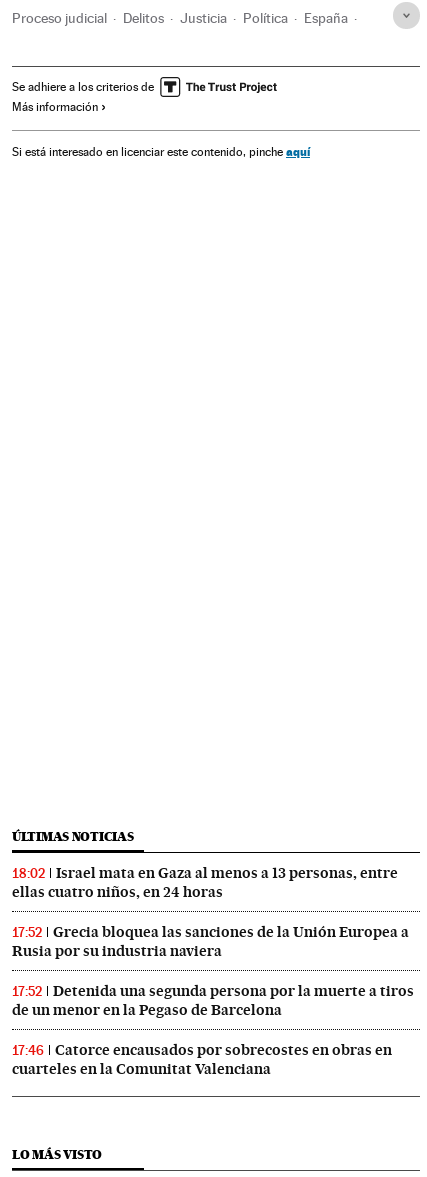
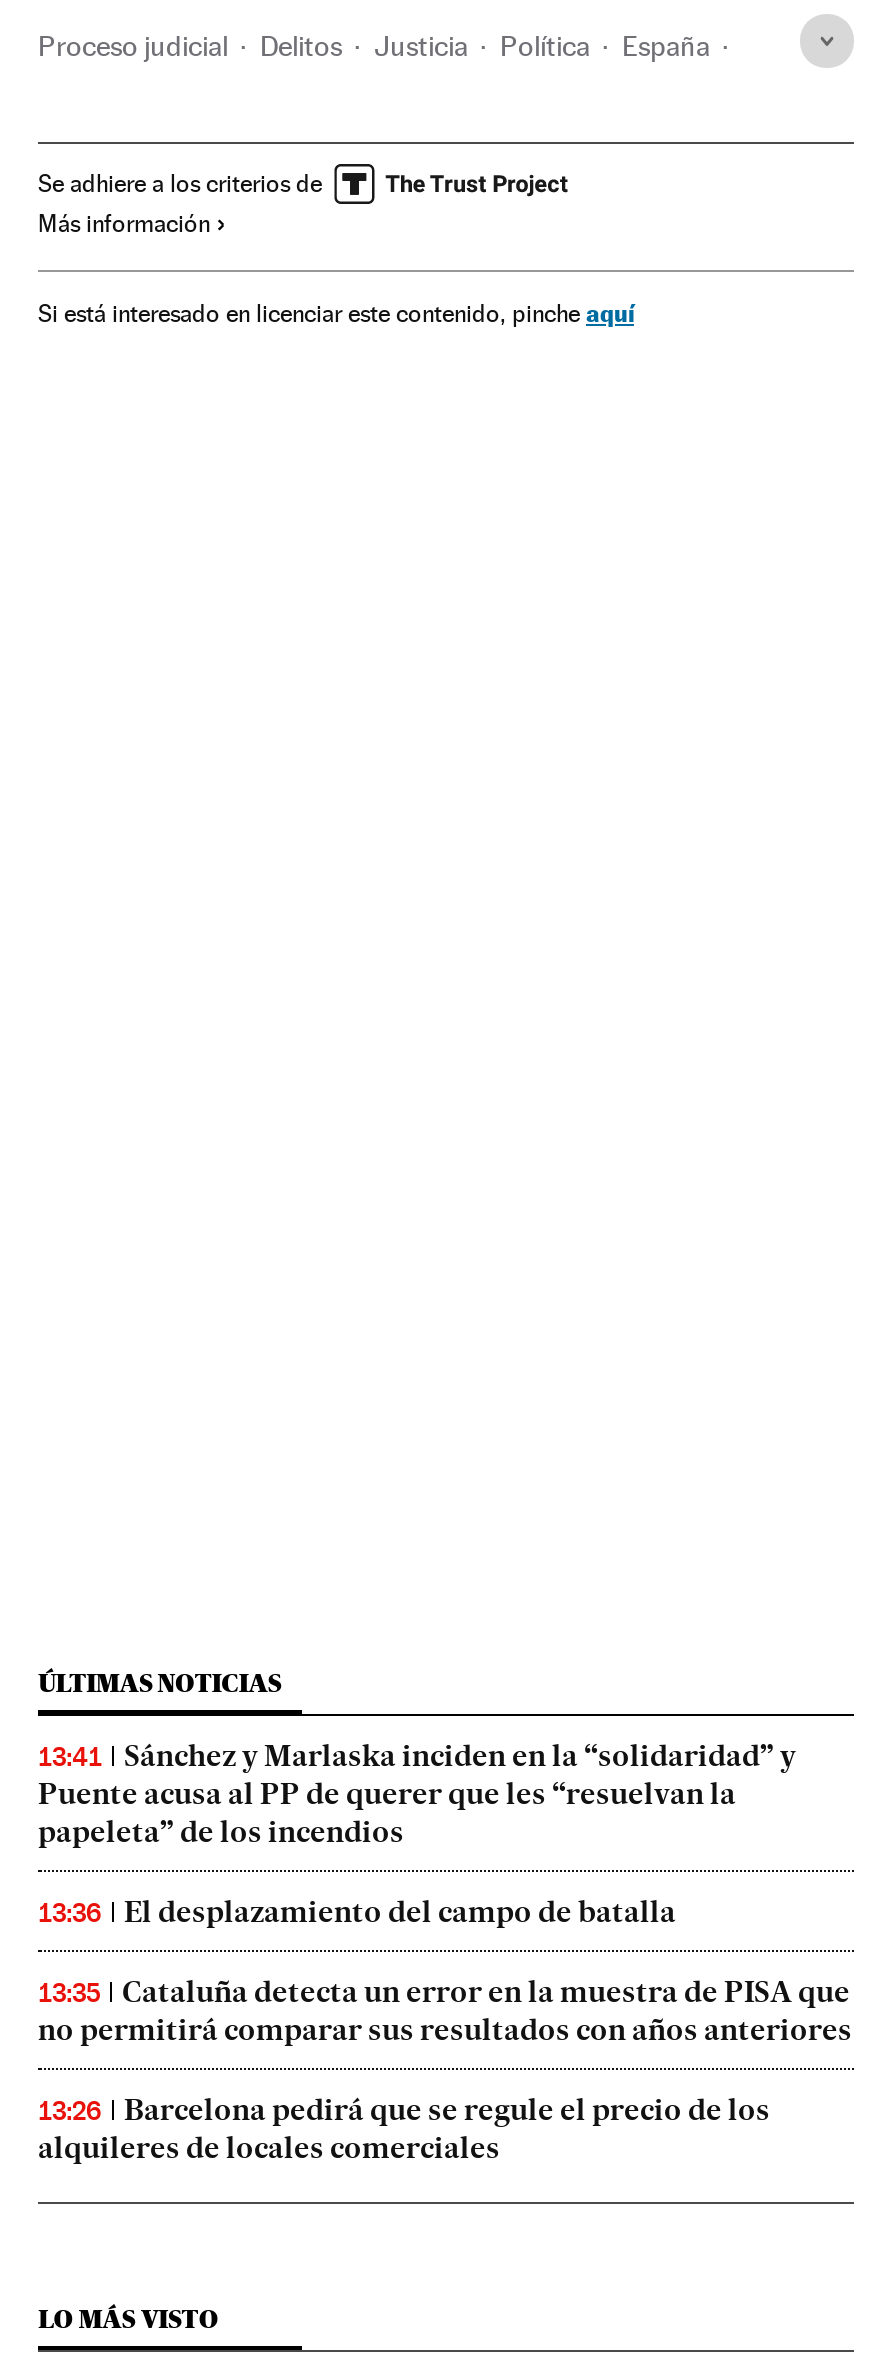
[12,864,398,901] 18:02 | Israel mata en Gaza al menos a 13 personas, entre | ellas cuatro niños, en 24 horas -> [38,1738,796,1850] 13:41 | Sánchez y Marlaska inciden en la “solidaridad” y | Puente acusa al PP de querer que les “resuelvan la | papeleta” de los incendios
[12,923,409,960] 17:52 | Grecia bloquea las sanciones de la Unión Europea a | Rusia por su industria naviera -> [38,1894,676,1930] 13:36 | El desplazamiento del campo de batalla
[12,982,414,1019] 17:52 | Detenida una segunda persona por la muerte a tiros | de un menor en la Pegaso de Barcelona -> [38,1974,852,2048] 13:35 | Cataluña detecta un error en la muestra de PISA que | no permitirá comparar sus resultados con años anteriores
[12,1041,392,1078] 17:46 | Catorce encausados por sobrecostes en obras en | cuarteles en la Comunitat Valenciana -> [38,2092,770,2166] 13:26 | Barcelona pedirá que se regule el precio de los | alquileres de locales comerciales

